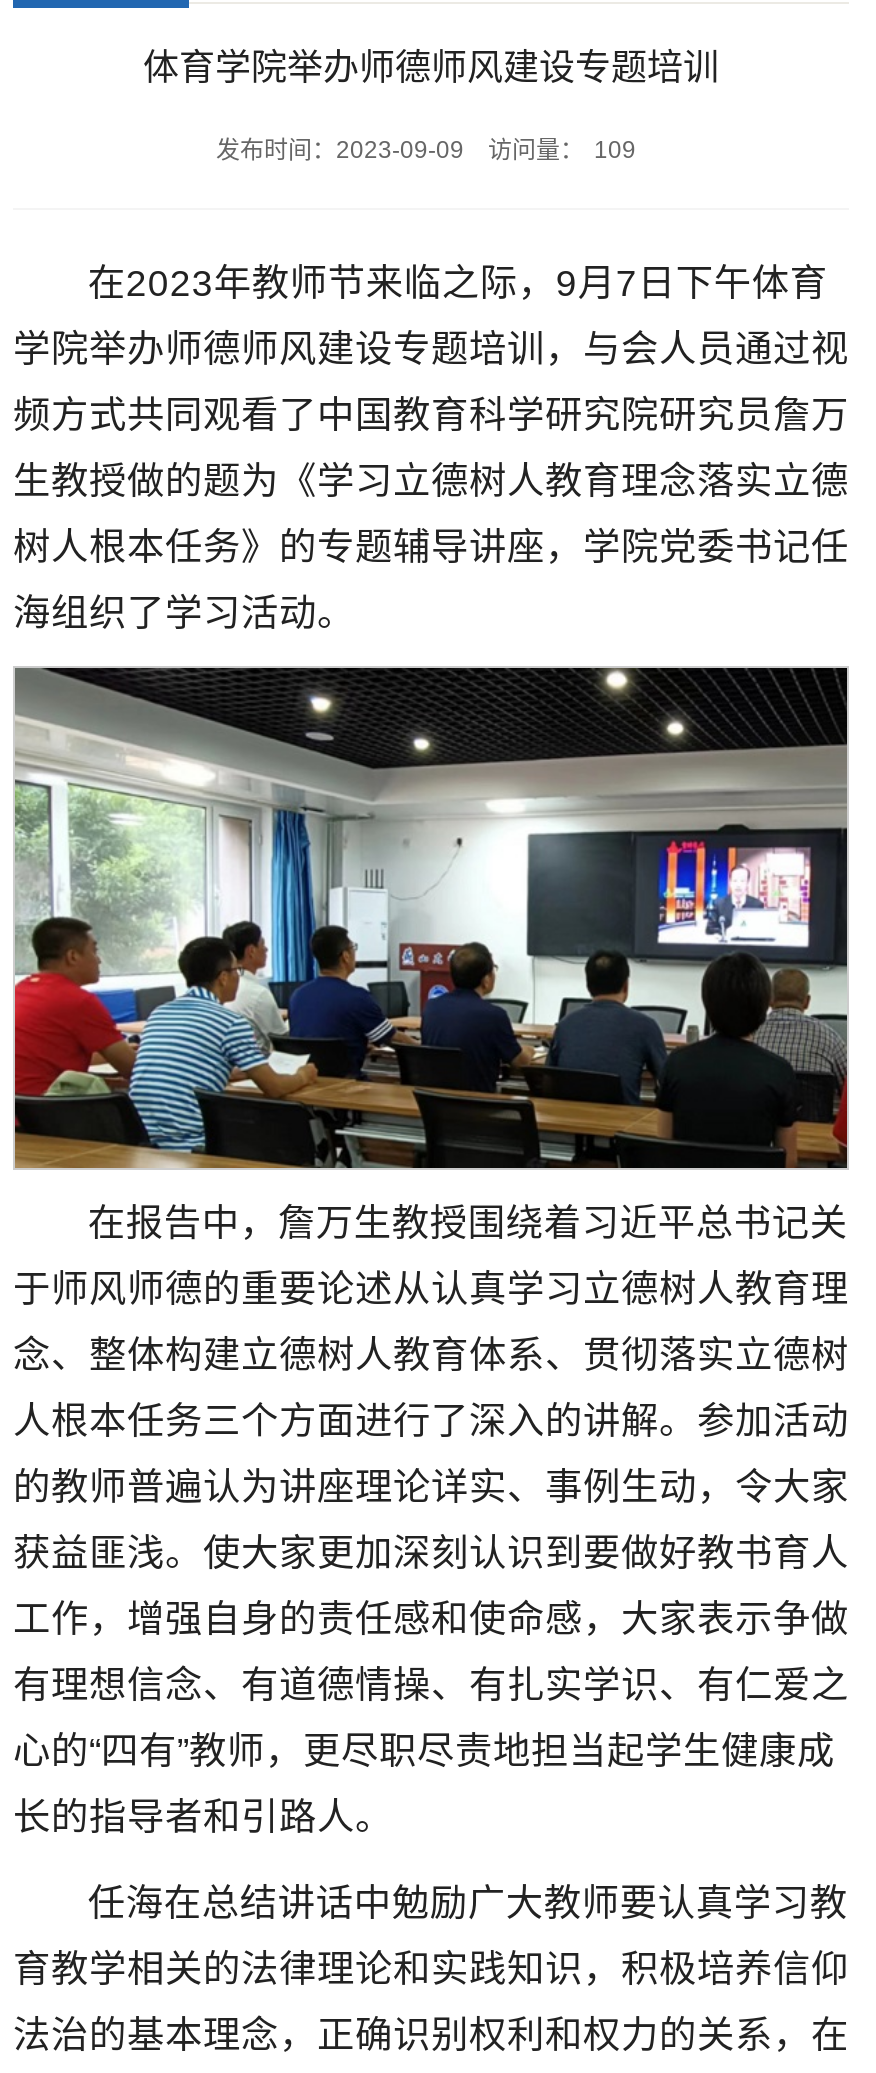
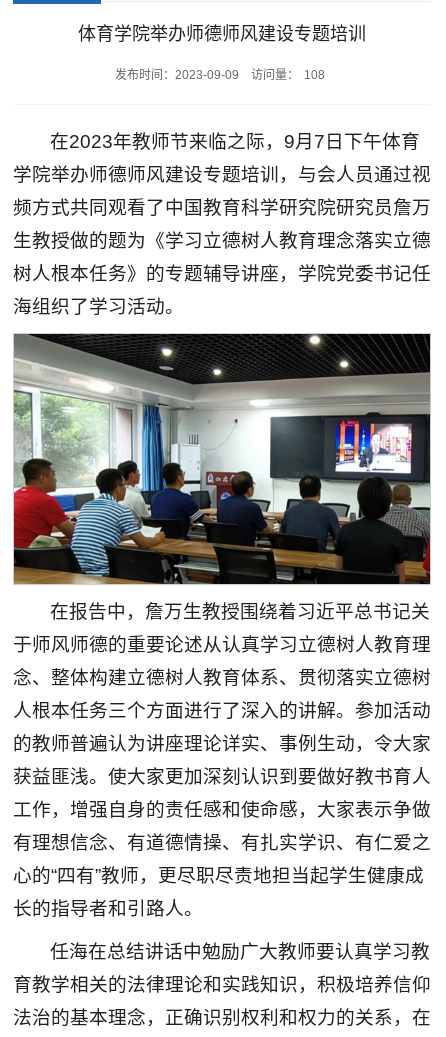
[216,137,636,165] 发布时间：2023-09-09 访问量： 109 -> [114,68,324,82] 发布时间：2023-09-09 访问量： 108

